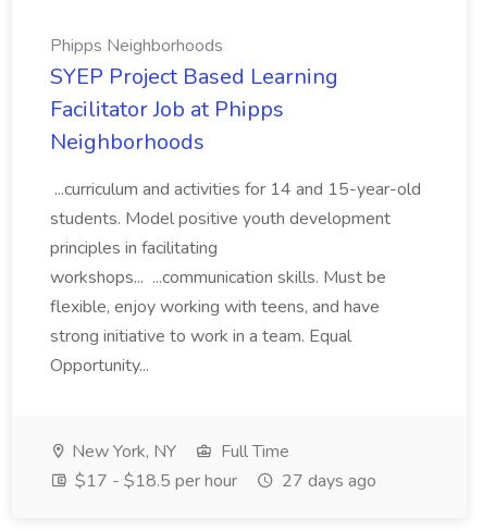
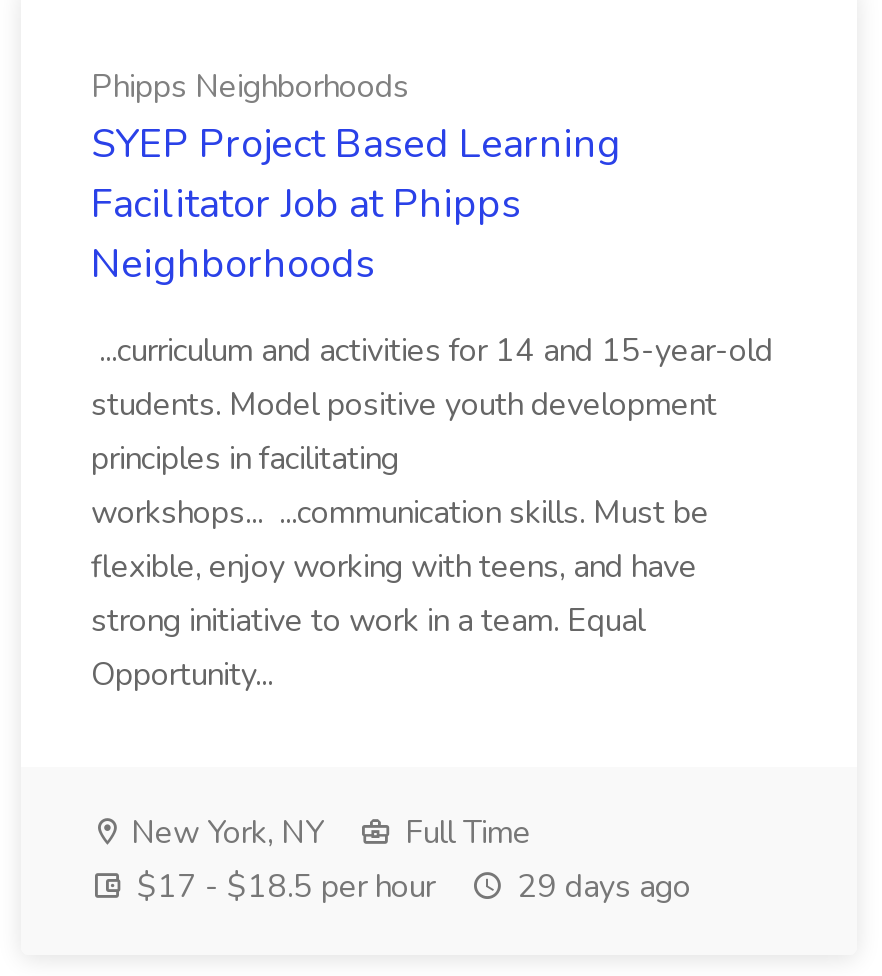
[71,469,376,493] $17 - $18.5 per hour 27 days ago -> [129,865,691,909] $17 - $18.5 per hour 29 days ago

